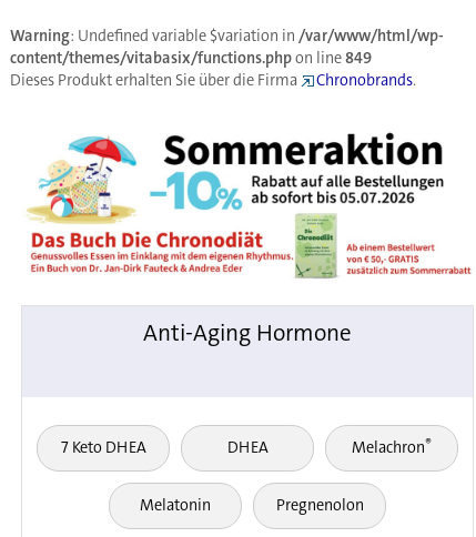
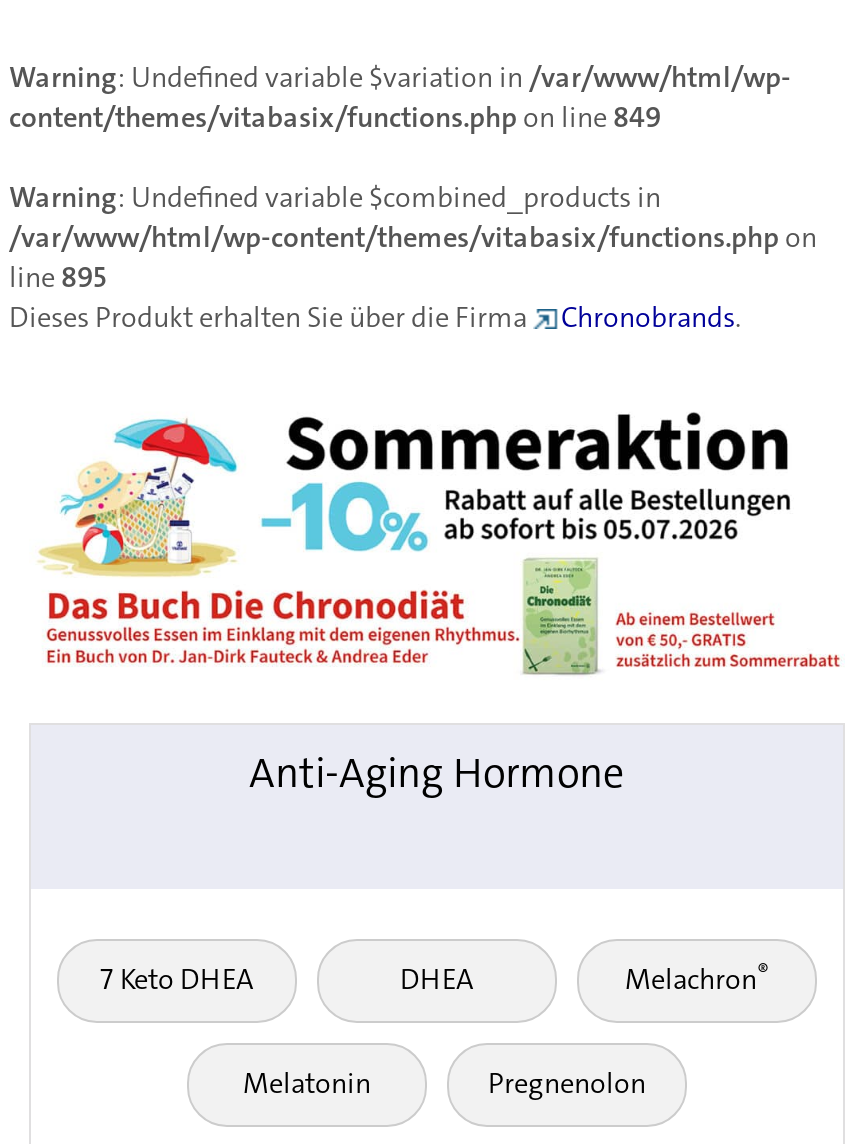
none -> [9,178,817,296] Warning: Undefined variable $combined_products in | /var/www/html/wp-content/themes/vitabasix/functions.php on | line 895

